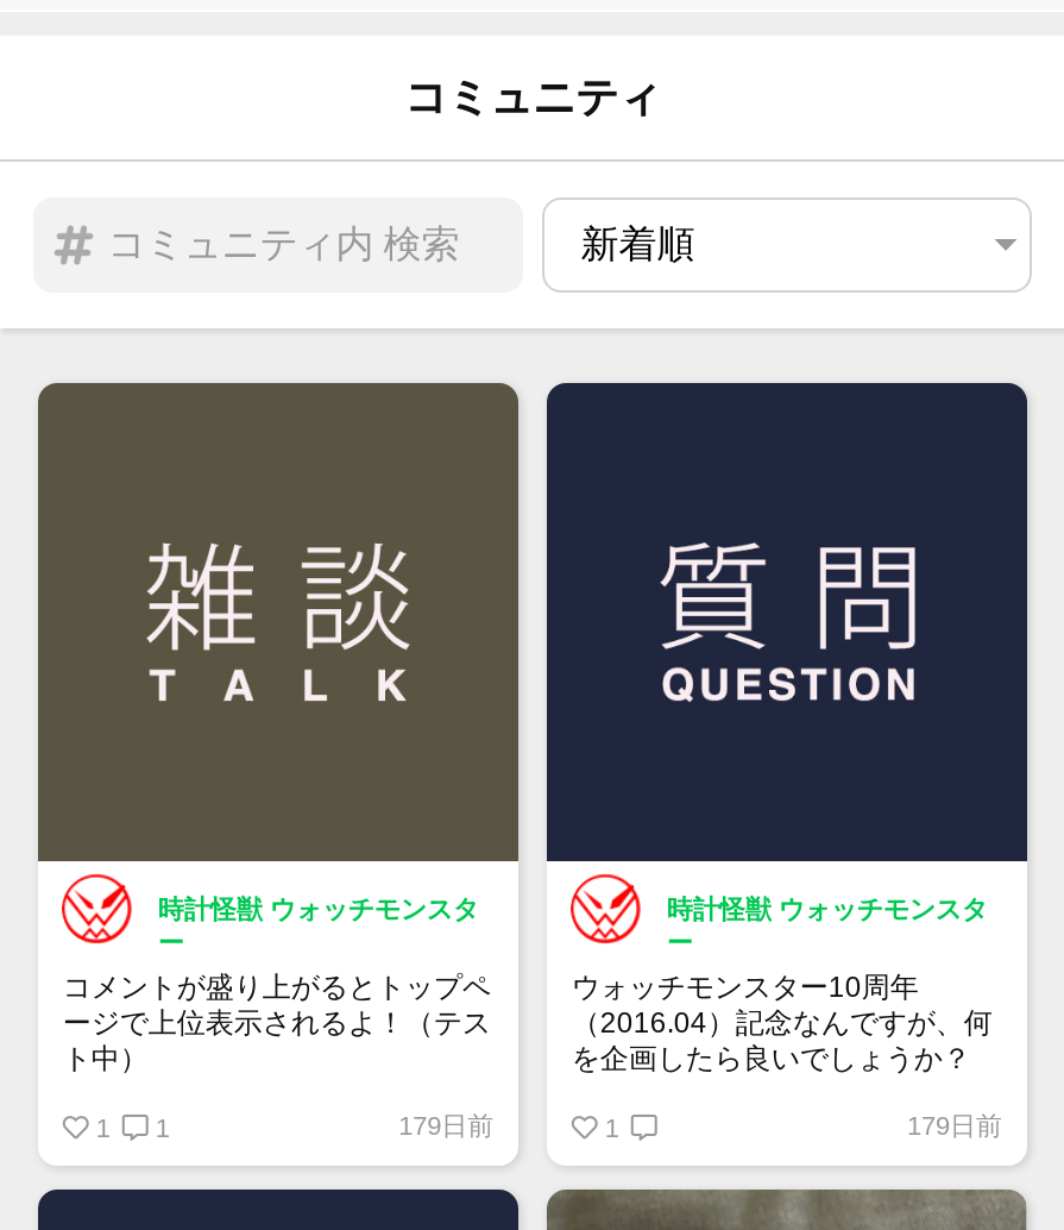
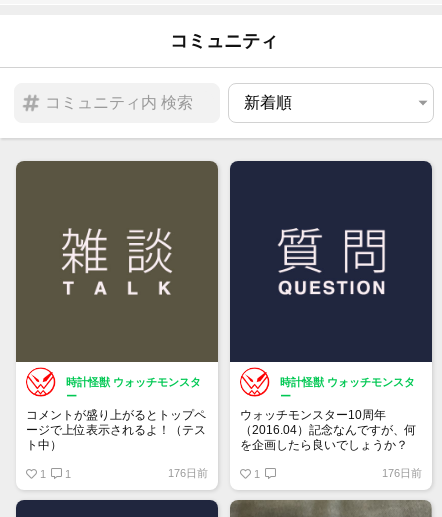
[398,1112,494,1140] 179日前 -> [168,467,208,479] 176日前
[907,1112,1002,1140] 179日前 -> [381,467,421,479] 176日前

